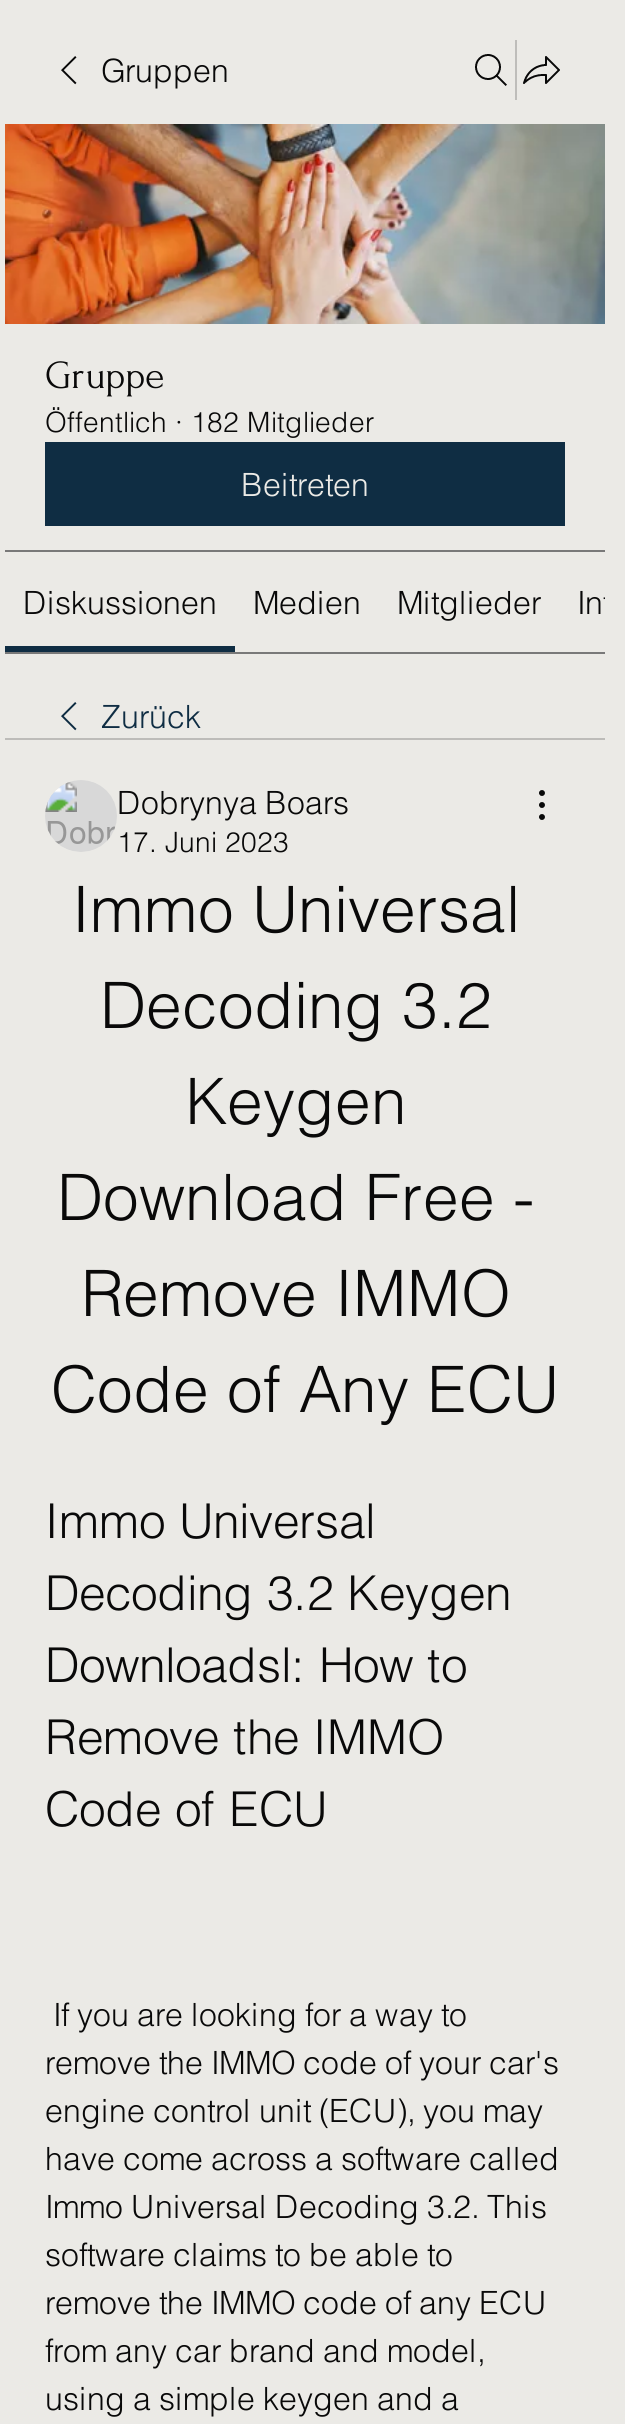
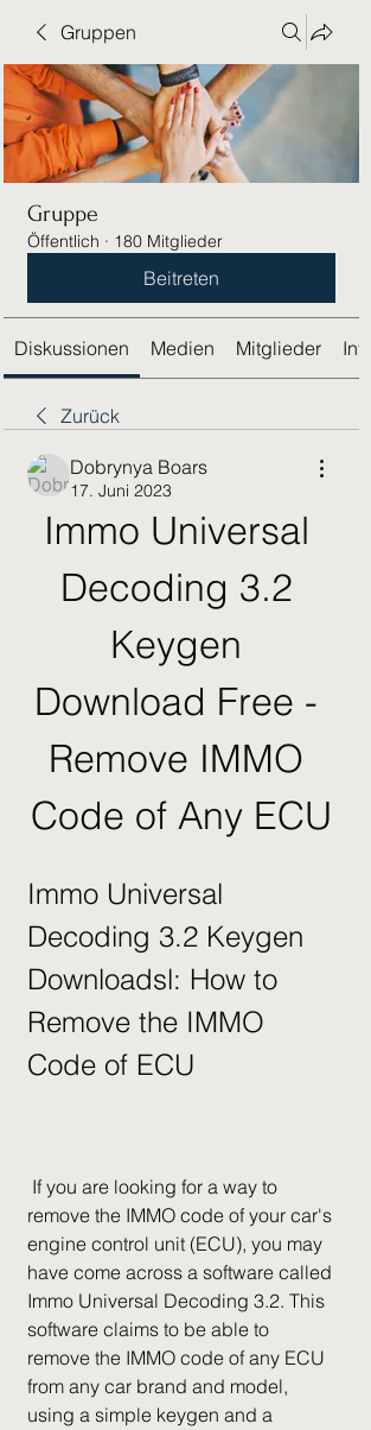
[45,404,375,440] Öffentlich · 182 Mitglieder -> [27,230,223,252] Öffentlich · 180 Mitglieder

